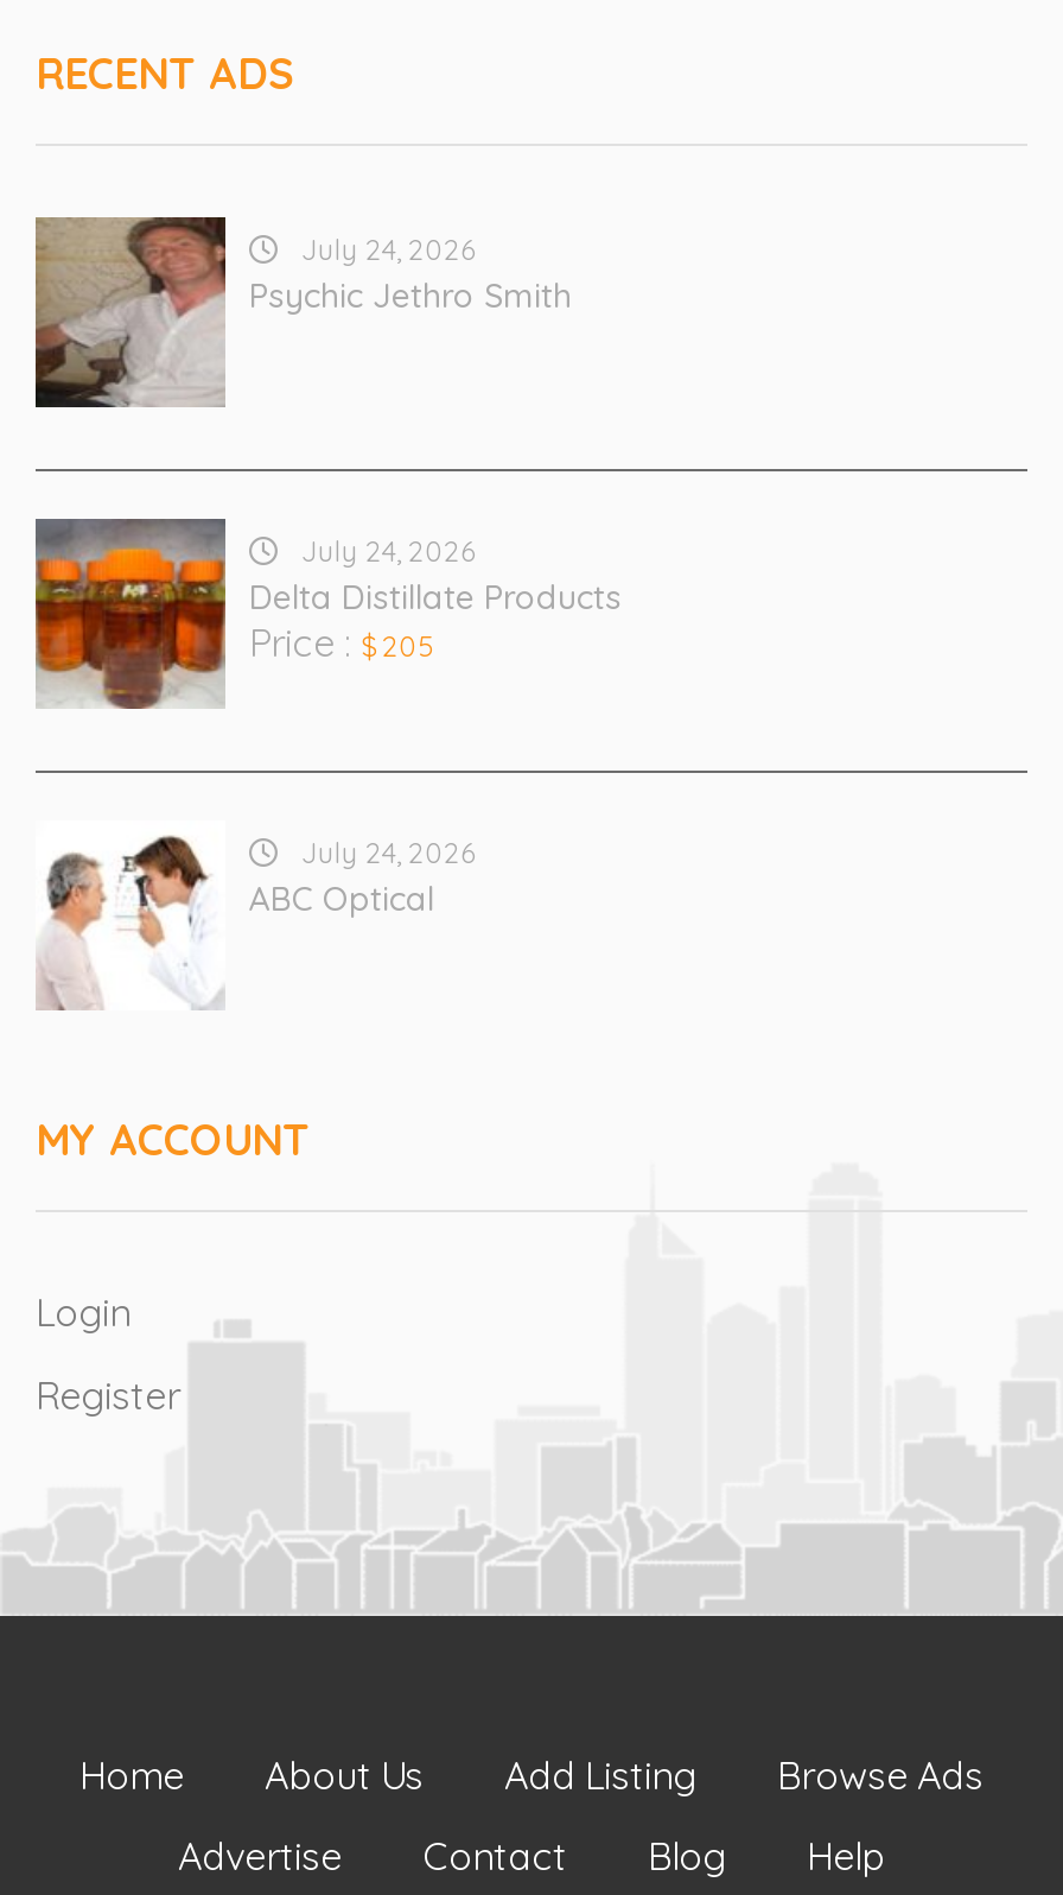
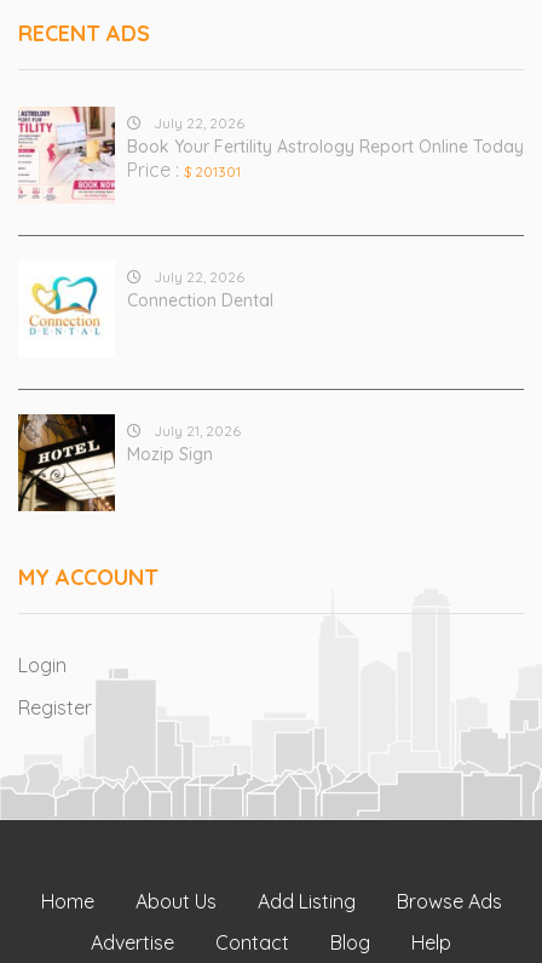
[33,215,572,410] [image] | July 24, 2026 | Psychic Jethro Smith -> [18,105,524,204] [image] | July 22, 2026 | Book Your Fertility Astrology Report Online Today | Price : $ 201301
[33,516,622,711] [image] | July 24, 2026 | Delta Distillate Products | Price : $ 205 -> [18,260,273,357] [image] | July 22, 2026 | Connection Dental
[36,820,477,1010] [image] | July 24, 2026 | ABC Optical -> [17,413,241,512] [image] | July 21, 2026 | Mozip Sign

